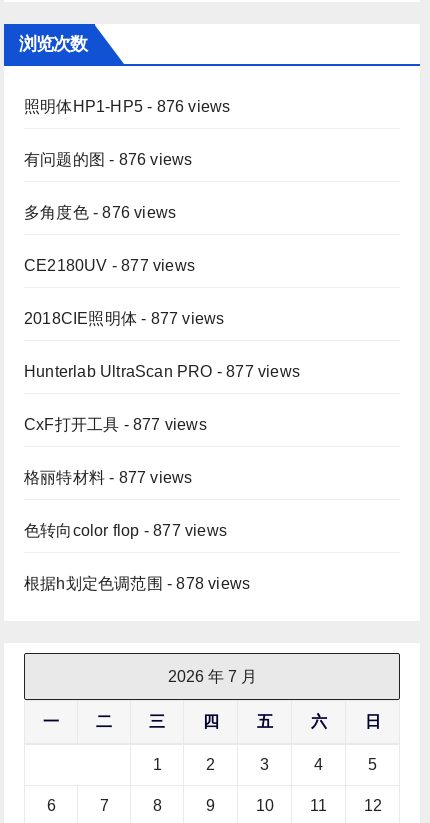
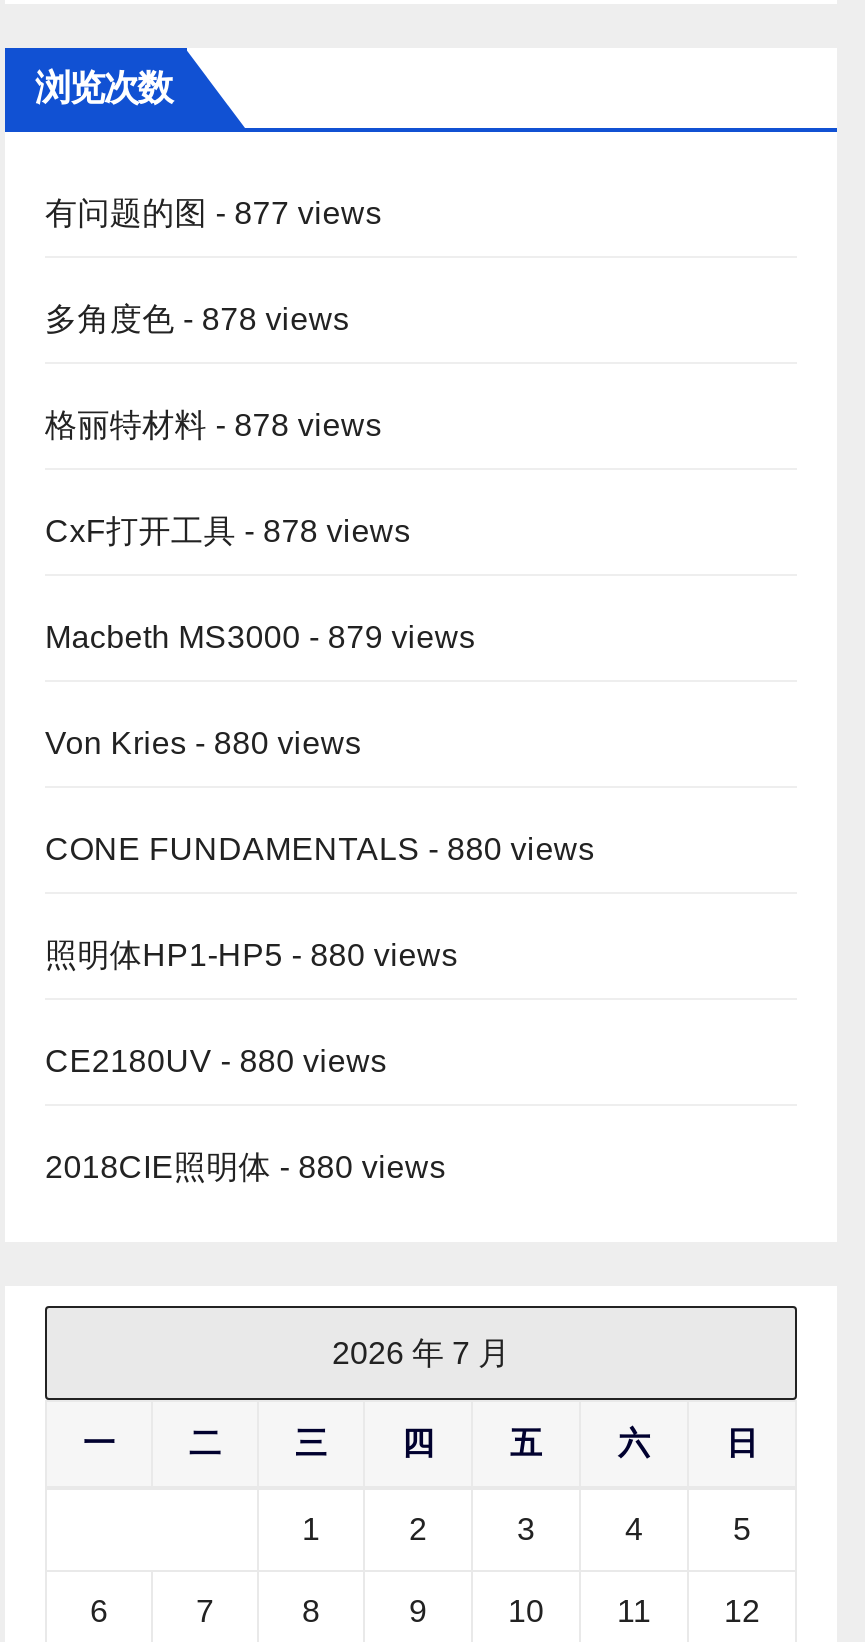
[24,98,230,115] 照明体HP1-HP5 - 876 views -> [45,196,382,230] 有问题的图- 877 views
[24,151,192,168] 有问题的图- 876 views -> [45,302,349,336] 多角度色- 878 views
[24,204,176,221] 多角度色- 876 views -> [45,408,382,442] 格丽特材料- 878 views
[24,257,195,274] CE2180UV - 877 views -> [45,514,411,548] CxF打开工具- 878 views
[24,310,224,327] 2018CIE照明体- 877 views -> [45,620,475,654] Macbeth MS3000 - 879 views
[24,363,300,380] Hunterlab UltraScan PRO - 877 views -> [45,726,361,760] Von Kries - 880 views
[24,416,207,433] CxF打开工具- 877 views -> [45,832,595,866] CONE FUNDAMENTALS - 880 views
[24,469,192,486] 格丽特材料- 877 views -> [45,938,458,972] 照明体HP1-HP5 - 880 views
[24,522,227,539] 色转向color flop - 877 views -> [45,1044,387,1078] CE2180UV - 880 views
[24,575,250,592] 根据h划定色调范围- 878 views -> [45,1150,446,1184] 2018CIE照明体- 880 views

